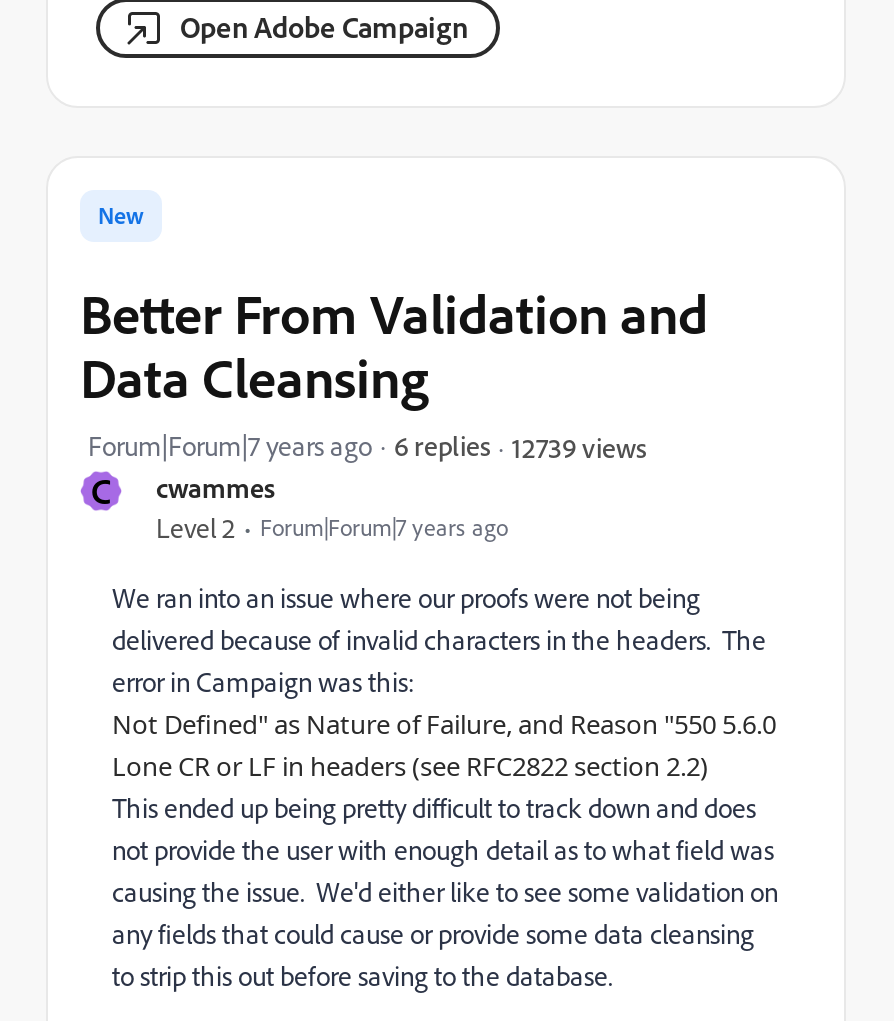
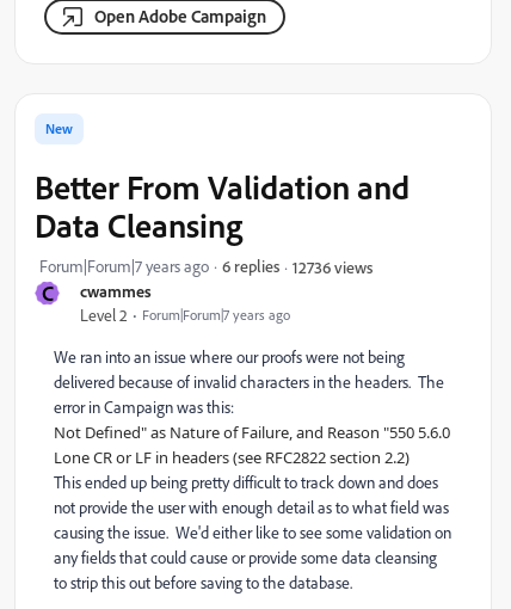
[512,429,646,463] 12739 views -> [293,256,373,276] 12736 views

